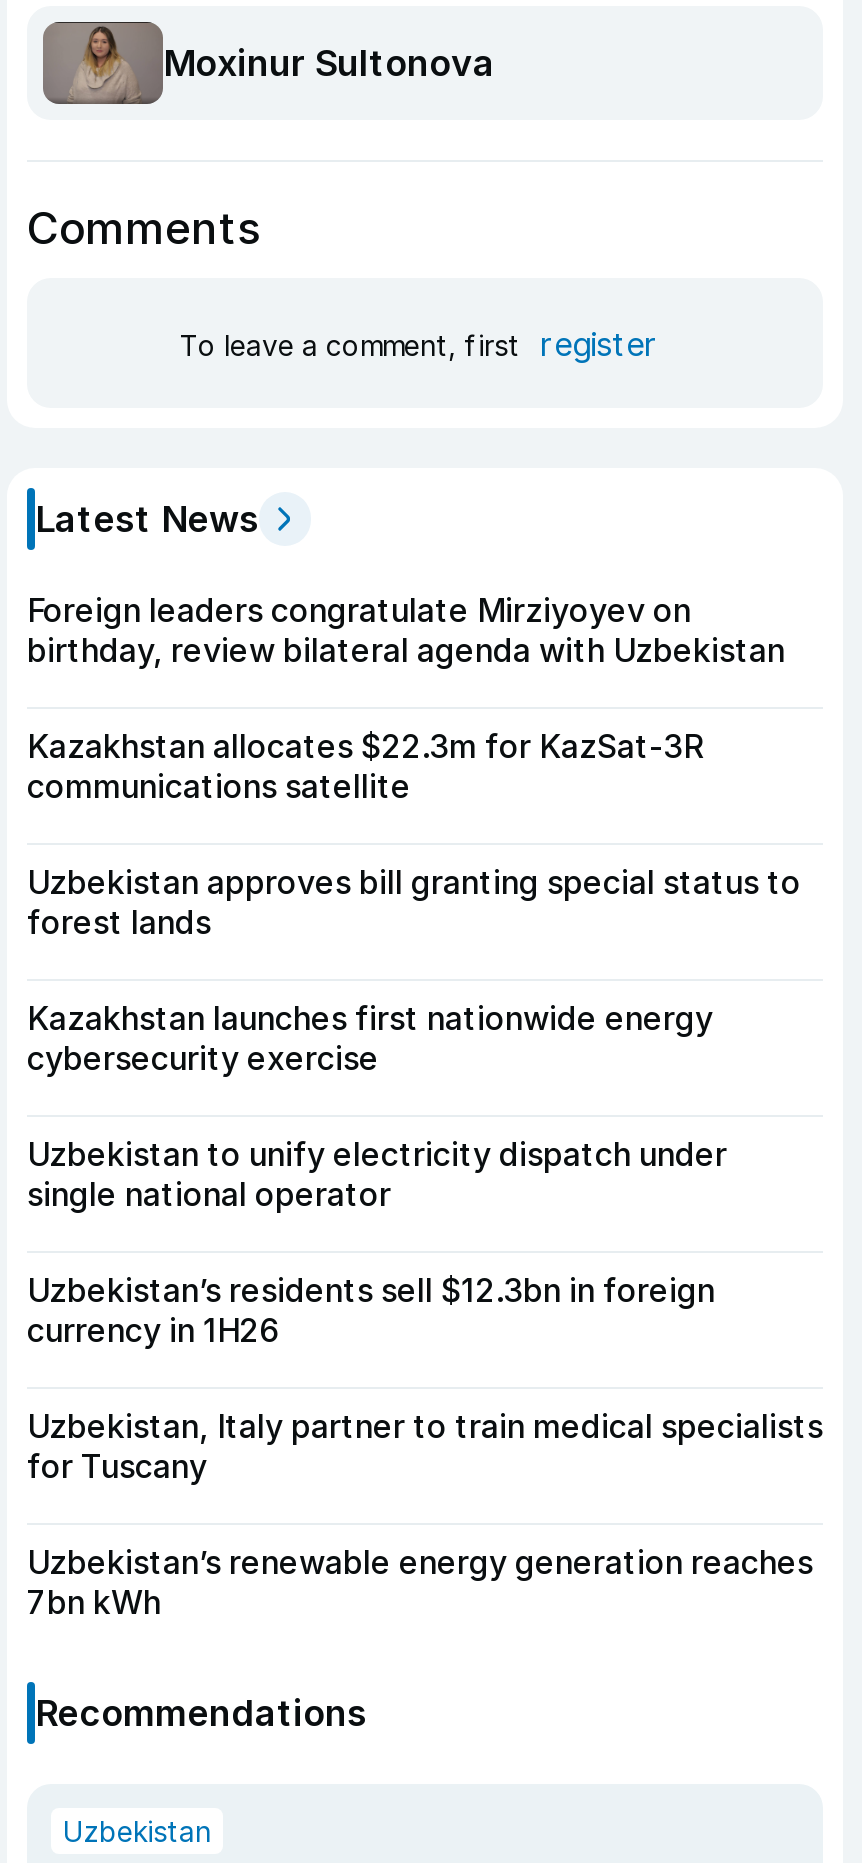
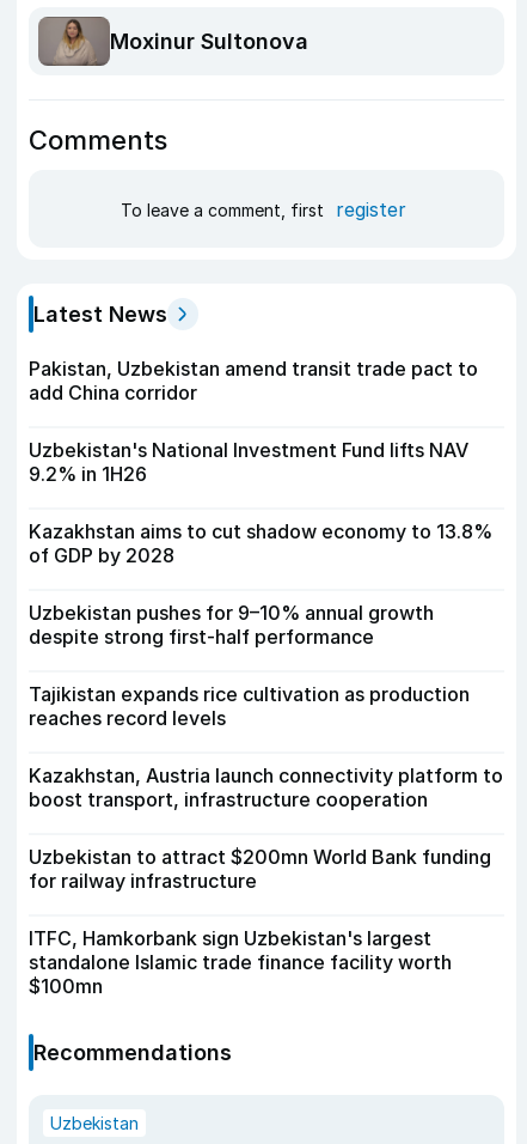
[27,590,785,670] Foreign leaders congratulate Mirziyoyev on | birthday, review bilateral agenda with Uzbekistan -> [29,357,478,405] Pakistan, Uzbekistan amend transit trade pact to | add China corridor
[27,726,703,806] Kazakhstan allocates $22.3m for KazSat-3R | communications satellite -> [29,438,468,486] Uzbekistan's National Investment Fund lifts NAV | 9.2% in 1H26
[27,862,801,942] Uzbekistan approves bill granting special status to | forest lands -> [29,520,492,567] Kazakhstan aims to cut shadow economy to 13.8% | of GDP by 2028
[27,998,713,1078] Kazakhstan launches first nationwide energy | cybersecurity exercise -> [29,601,434,649] Uzbekistan pushes for 9–10% annual growth | despite strong first-half performance
[27,1134,727,1214] Uzbekistan to unify electricity dispatch under | single national operator -> [29,682,470,730] Tajikistan expands rice cultivation as production | reaches record levels
[27,1270,715,1350] Uzbekistan’s residents sell $12.3bn in foreign | currency in 1H26 -> [29,764,503,812] Kazakhstan, Austria launch connectivity platform to | boost transport, infrastructure cooperation
[27,1406,823,1486] Uzbekistan, Italy partner to train medical specialists | for Tuscany -> [29,845,491,893] Uzbekistan to attract $200mn World Bank funding | for railway infrastructure
[27,1542,813,1622] Uzbekistan’s renewable energy generation reaches | 7bn kWh -> [29,926,452,998] ITFC, Hamkorbank sign Uzbekistan's largest | standalone Islamic trade finance facility worth | $100mn

